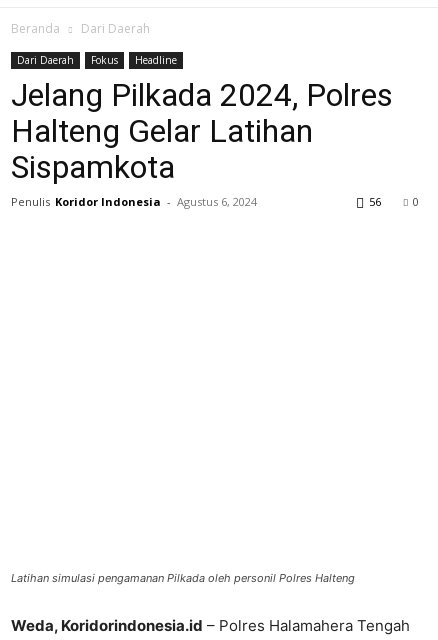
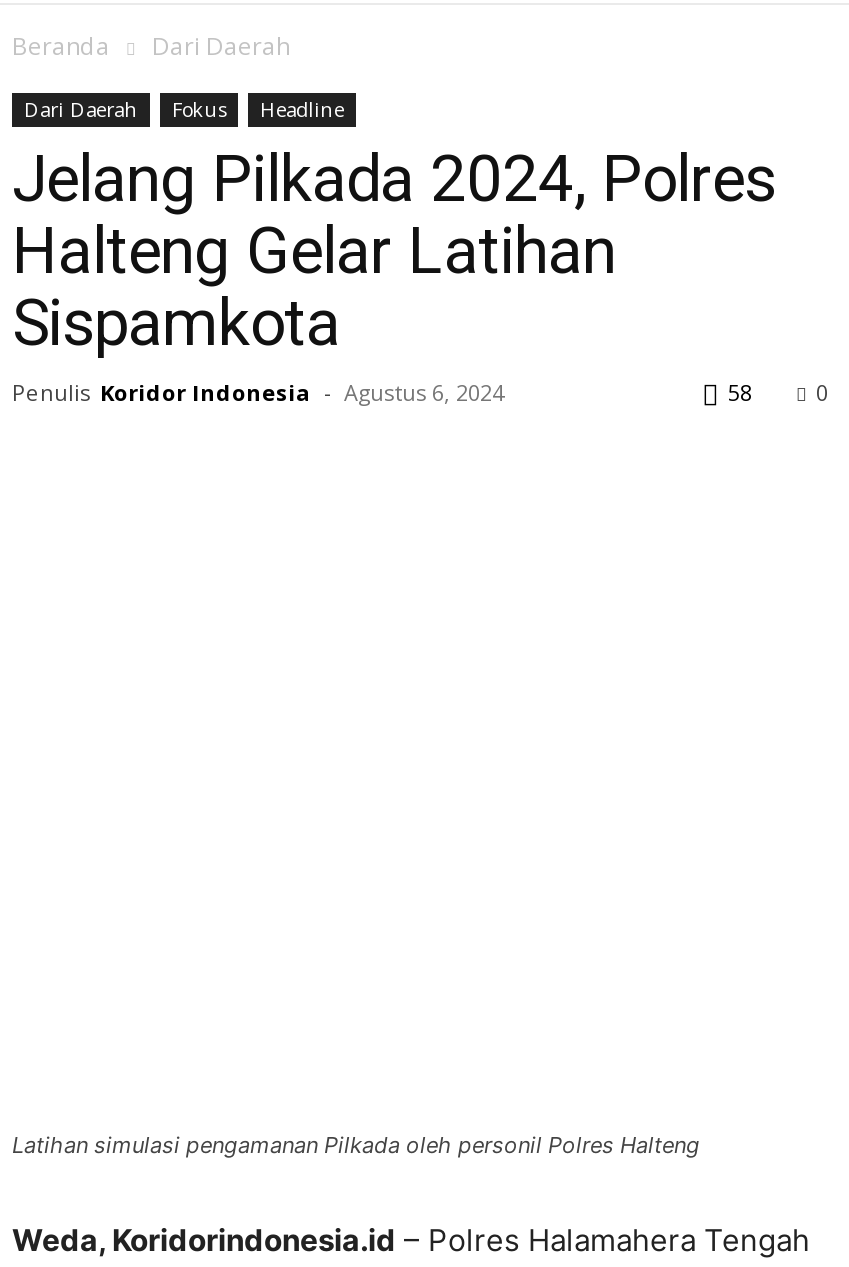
[369,194,381,209] 56 -> [728,377,752,407] 58

